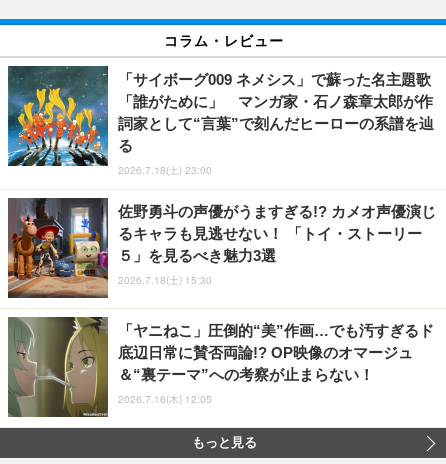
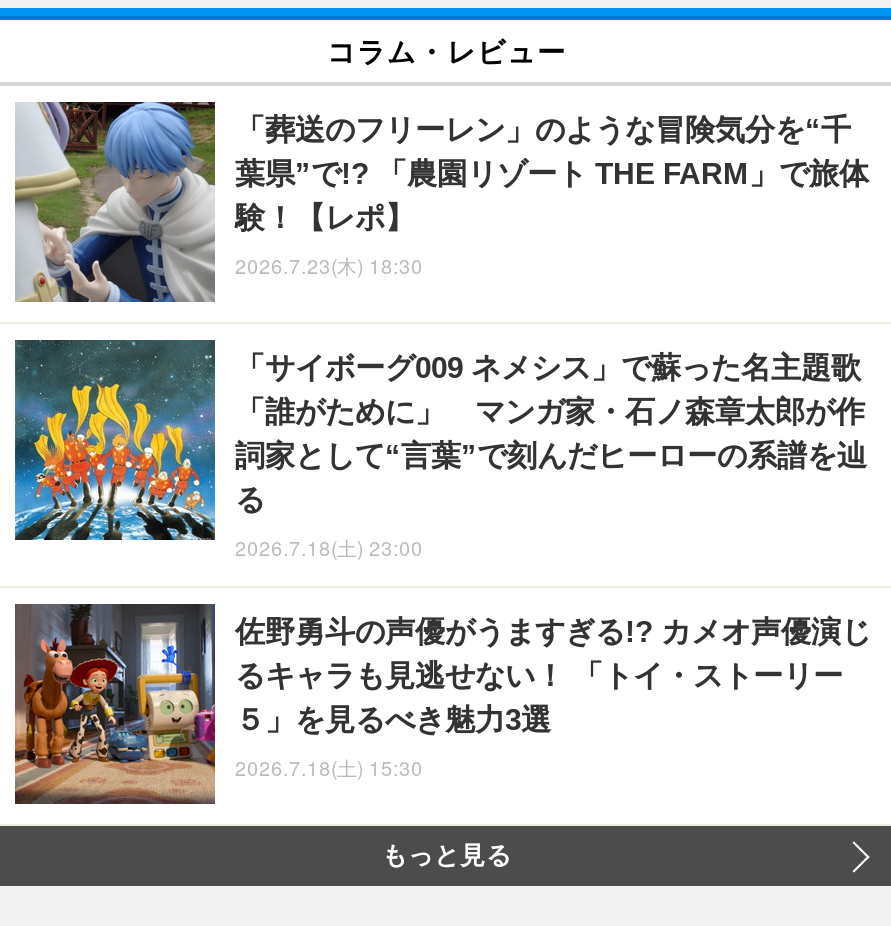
none -> [13,102,869,304] [image] | 「葬送のフリーレン」のような冒険気分を“千 | 葉県”で!? 「農園リゾート THE FARM」で旅体 | 験！【レポ】 | 2026.7.23(木) 18:30
moved [7,65,436,287] -> [13,338,871,782]: [image] | 「サイボーグ009 ネメシス」で蘇った名主題歌 | 「誰がために」 マンガ家・石ノ森章太郎が作 | ... | ５」を見るべき魅力3選 | 2026.7.18(土) 15:30
[7,316,434,417] [image] | 「ヤニねこ」圧倒的“美”作画…でも汚すぎるド | 底辺日常に賛否両論!? OP映像のオマージュ | ＆“裏テーマ”への考察が止まらない！ | 2026.7.16(木) 12:05 -> none

